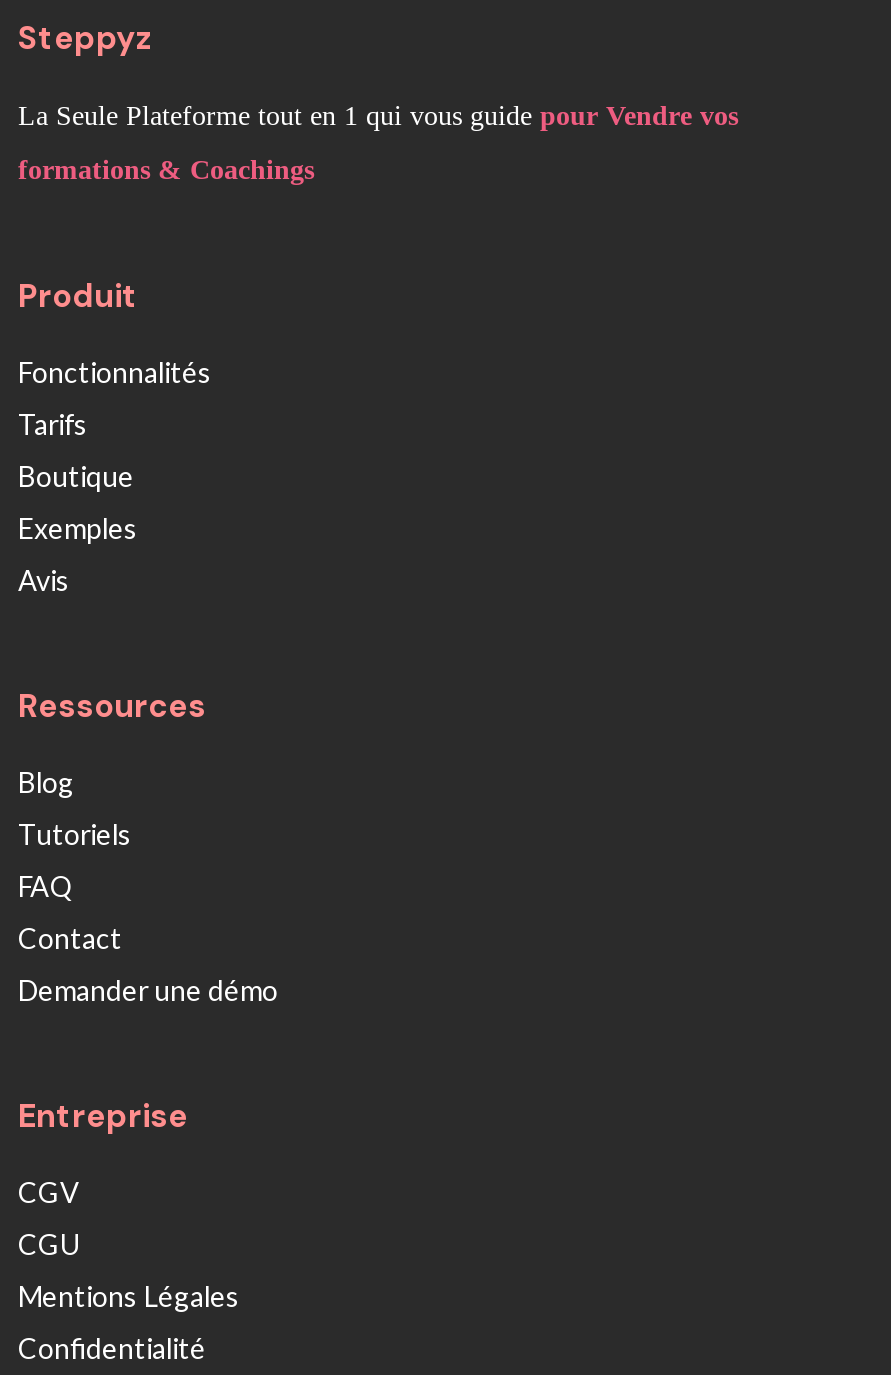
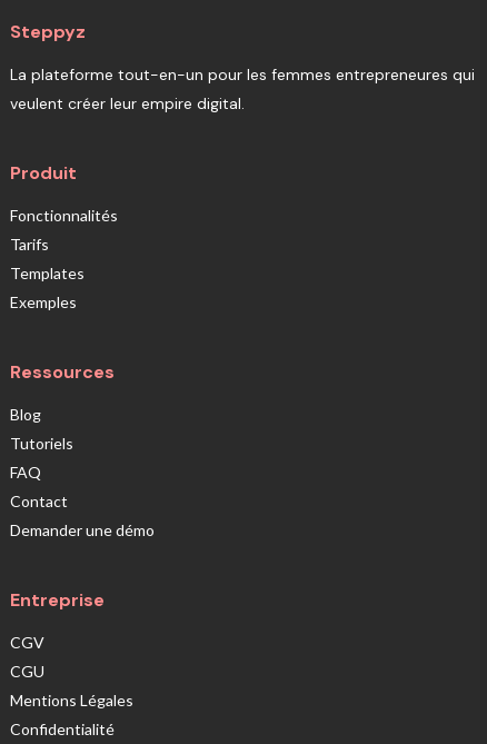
[18,101,738,185] La Seule Plateforme tout en 1 qui vous guide pour Vendre vos | formations & Coachings -> [10,65,475,114] La plateforme tout-en-un pour les femmes entrepreneures qui | veulent créer leur empire digital.
[18,459,134,493] Boutique -> [10,264,85,283] Templates
[18,563,70,597] Avis -> none

